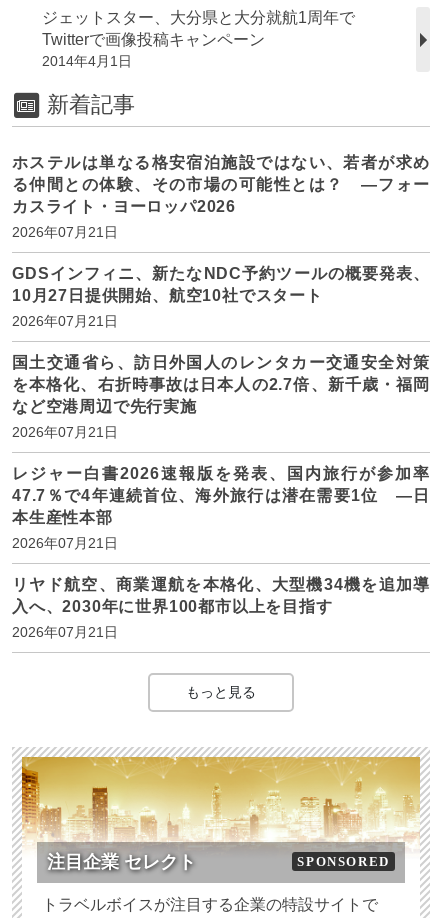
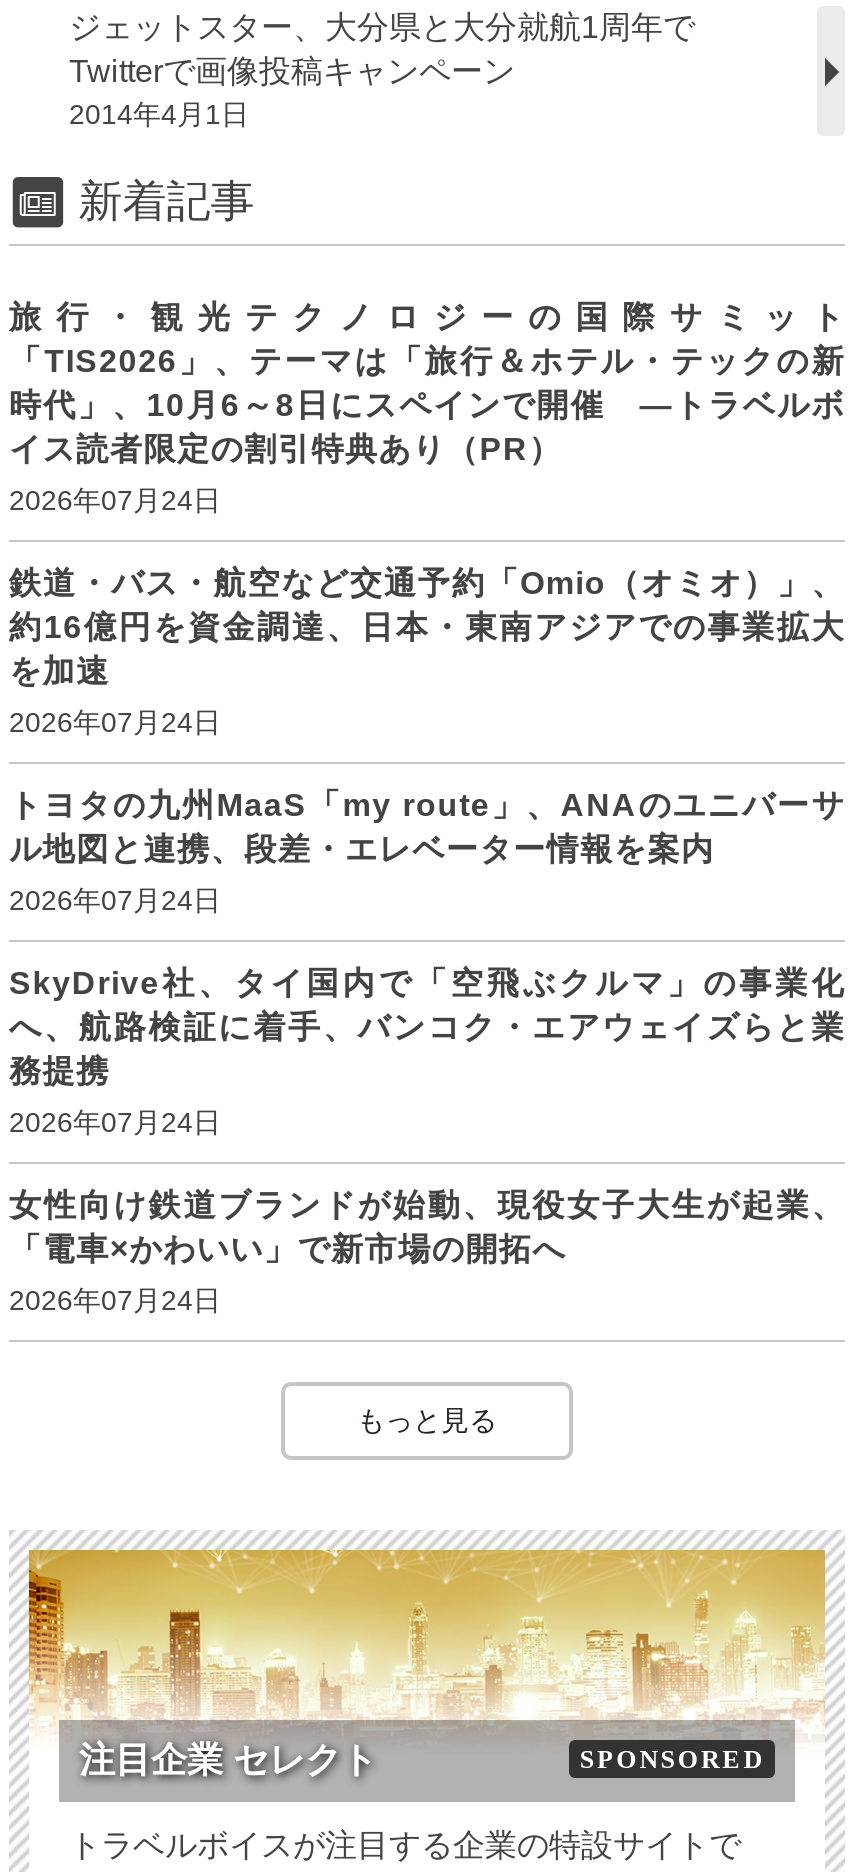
[12,154,430,215] ホステルは単なる格安宿泊施設ではない、若者が求め | る仲間との体験、その市場の可能性とは？ ―フォー | カスライト・ヨーロッパ2026 -> [9,300,845,466] 旅行・観光テクノロジーの国際サミット | 「TIS2026」、テーマは「旅行＆ホテル・テックの新 | 時代」、10月6～8日にスペインで開催 ―トラベルボ | イス読者限定の割引特典あり（PR）
[12,224,118,240] 2026年07月21日 -> [9,484,221,516] 2026年07月24日
[12,265,430,304] GDSインフィニ、新たなNDC予約ツールの概要発表、 | 10月27日提供開始、航空10社でスタート -> [9,566,845,688] 鉄道・バス・航空など交通予約「Omio（オミオ）」、 | 約16億円を資金調達、日本・東南アジアでの事業拡大 | を加速
[12,313,118,329] 2026年07月21日 -> [9,706,221,738] 2026年07月24日
[12,354,430,415] 国土交通省ら、訪日外国人のレンタカー交通安全対策 | を本格化、右折時事故は日本人の2.7倍、新千歳・福岡 | など空港周辺で先行実施 -> [9,788,845,866] トヨタの九州MaaS「my route」、ANAのユニバーサ | ル地図と連携、段差・エレベーター情報を案内
[12,424,118,440] 2026年07月21日 -> [9,884,221,916] 2026年07月24日
[12,465,430,526] レジャー白書2026速報版を発表、国内旅行が参加率 | 47.7％で4年連続首位、海外旅行は潜在需要1位 ―日 | 本生産性本部 -> [9,966,845,1088] SkyDrive社、タイ国内で「空飛ぶクルマ」の事業化 | へ、航路検証に着手、バンコク・エアウェイズらと業 | 務提携
[12,535,118,551] 2026年07月21日 -> [9,1106,221,1138] 2026年07月24日
[12,576,430,615] リヤド航空、商業運航を本格化、大型機34機を追加導 | 入へ、2030年に世界100都市以上を目指す -> [9,1188,845,1266] 女性向け鉄道ブランドが始動、現役女子大生が起業、 | 「電車×かわいい」で新市場の開拓へ
[12,624,118,640] 2026年07月21日 -> [9,1284,221,1316] 2026年07月24日

